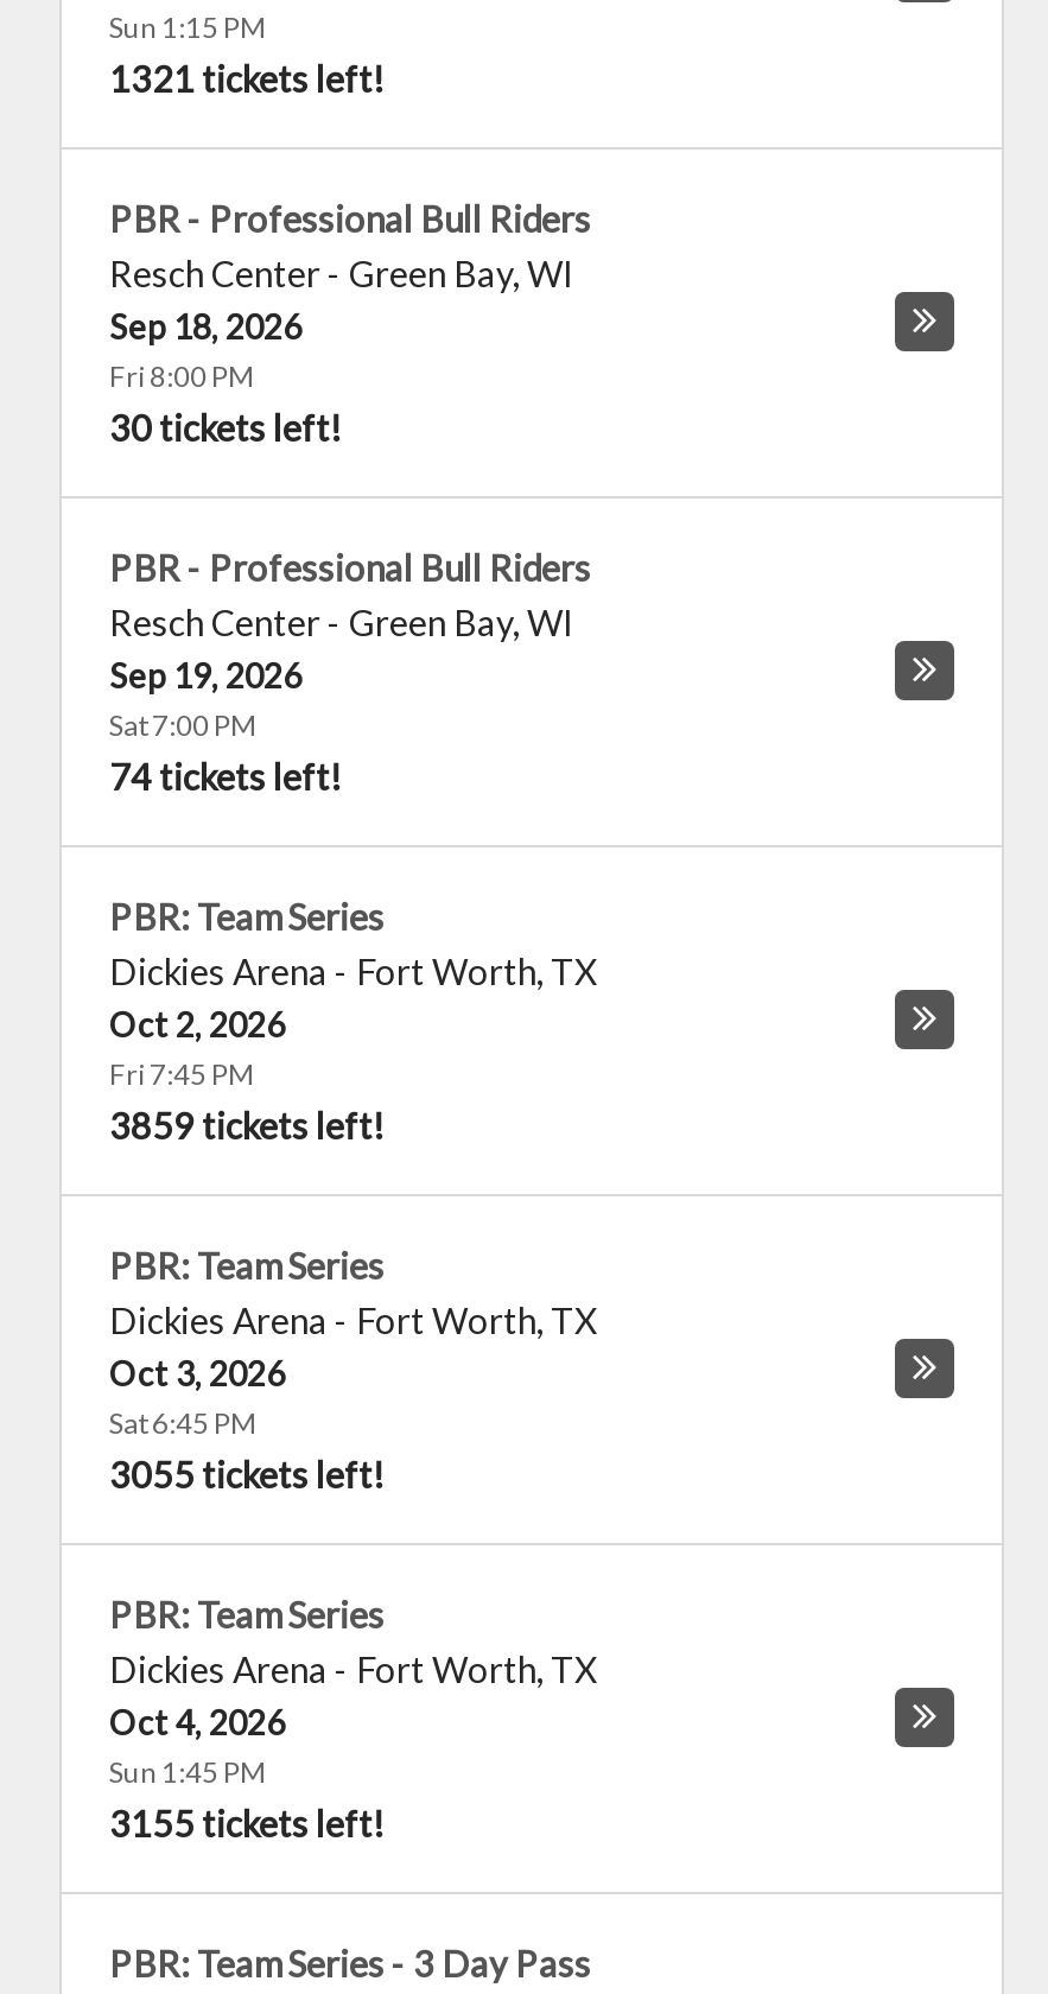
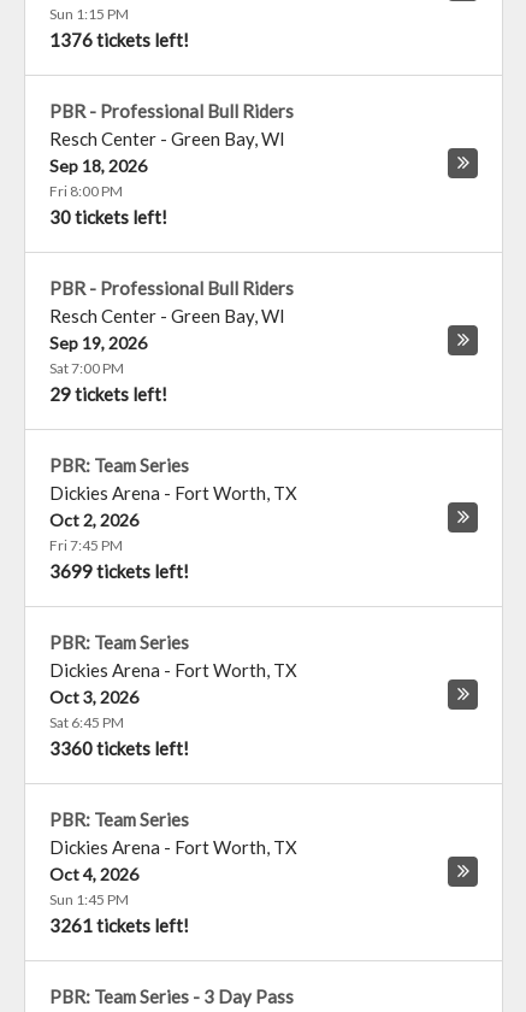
[109,57,385,100] 1321 tickets left! -> [49,29,189,51] 1376 tickets left!
[109,755,342,798] 74 tickets left! -> [49,383,167,405] 29 tickets left!
[109,1104,385,1147] 3859 tickets left! -> [49,560,189,582] 3699 tickets left!
[109,1453,385,1495] 3055 tickets left! -> [49,737,189,759] 3360 tickets left!
[109,1802,385,1844] 3155 tickets left! -> [49,914,189,936] 3261 tickets left!

